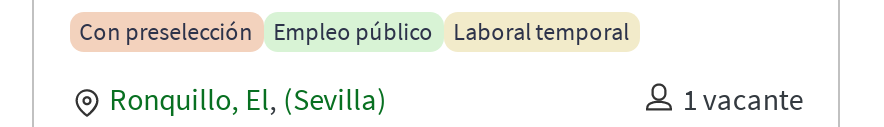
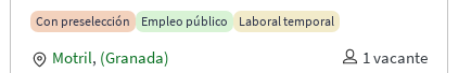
[109,80,387,118] Ronquillo, El, (Sevilla) -> [52,47,169,67] Motril, (Granada)

